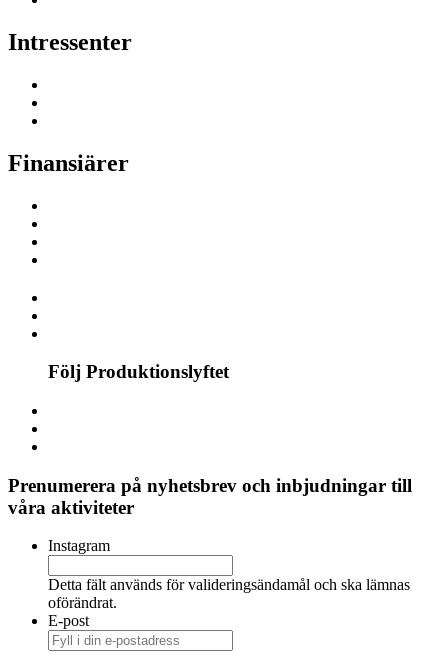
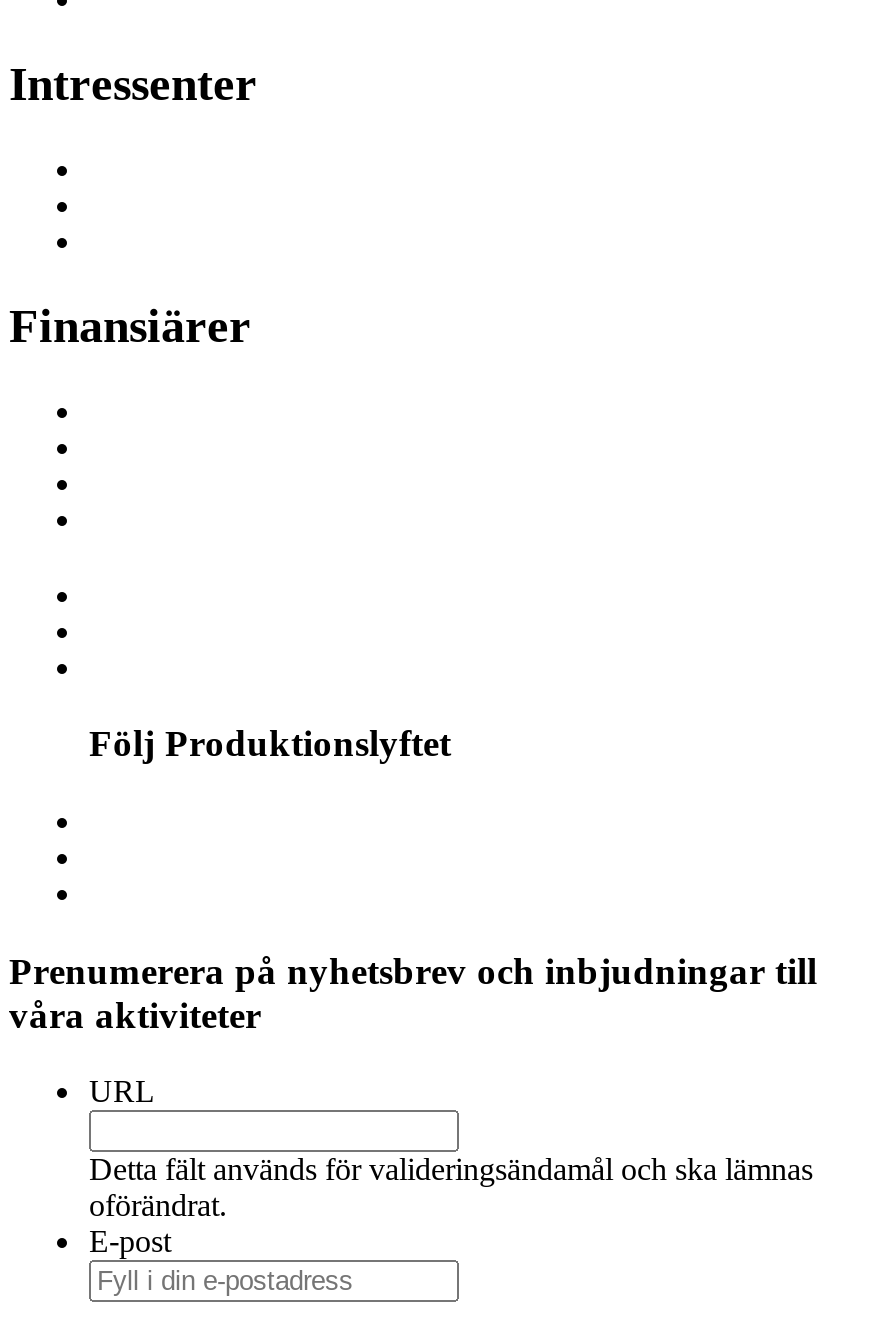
[48,537,110,554] Instagram -> [89,1075,155,1109] URL

